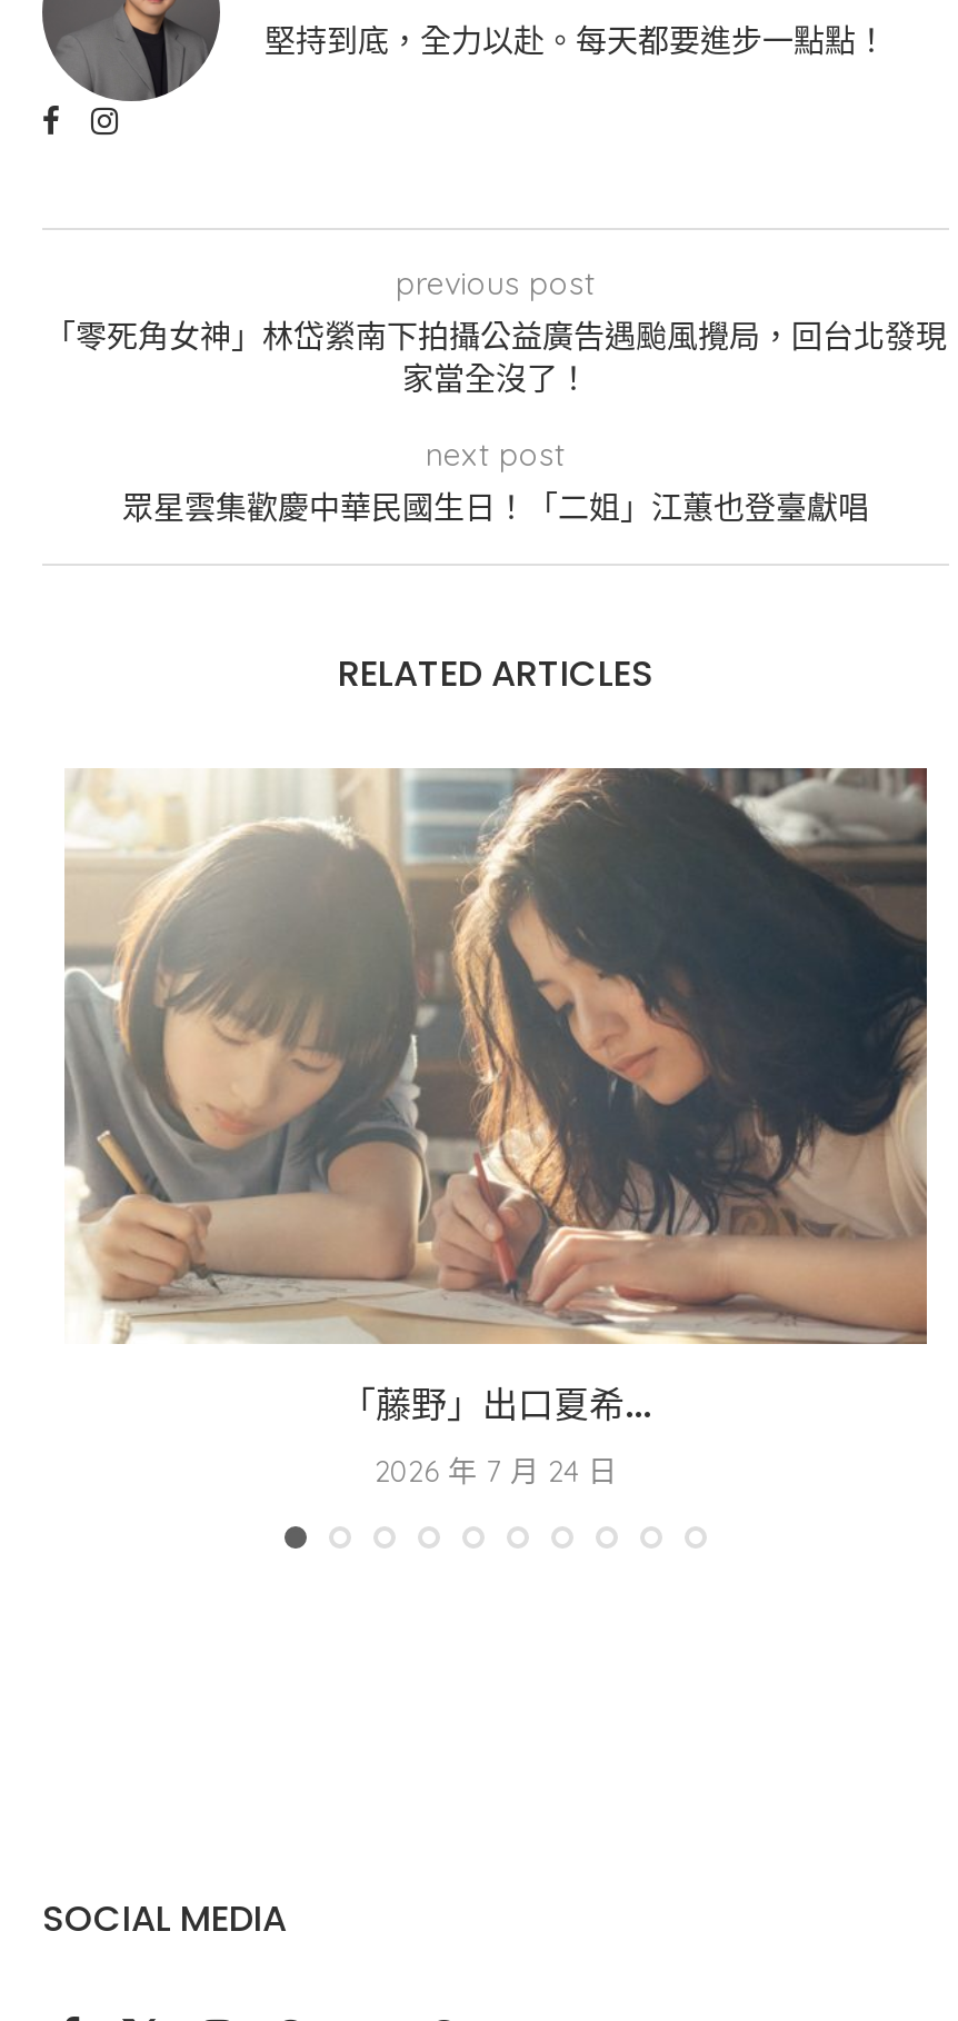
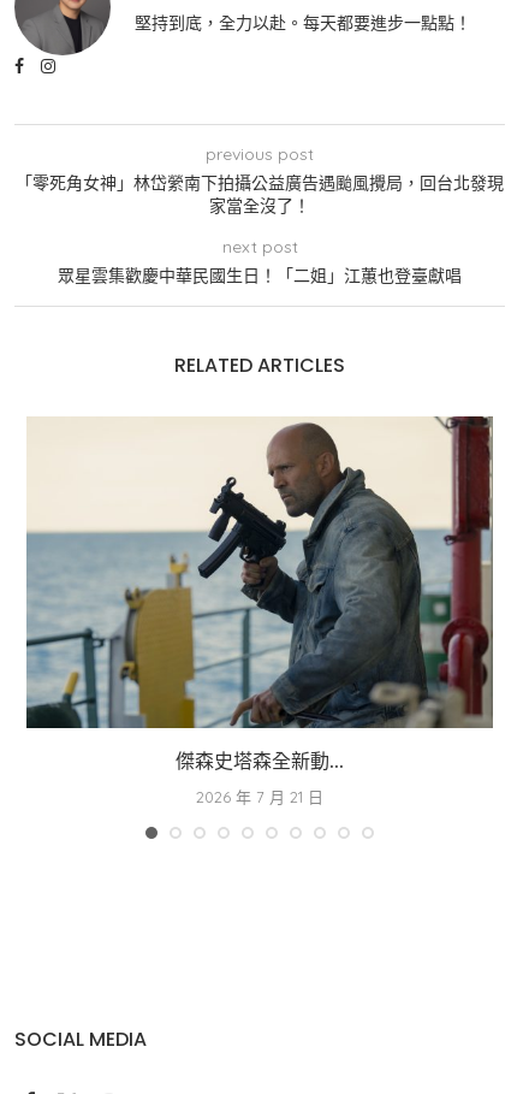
[64,765,929,1489] [image] | 「藤野」出口夏希... | 2026 年 7 月 24 日 -> [25,416,493,806] [image] | 傑森史塔森全新動... | 2026 年 7 月 21 日

